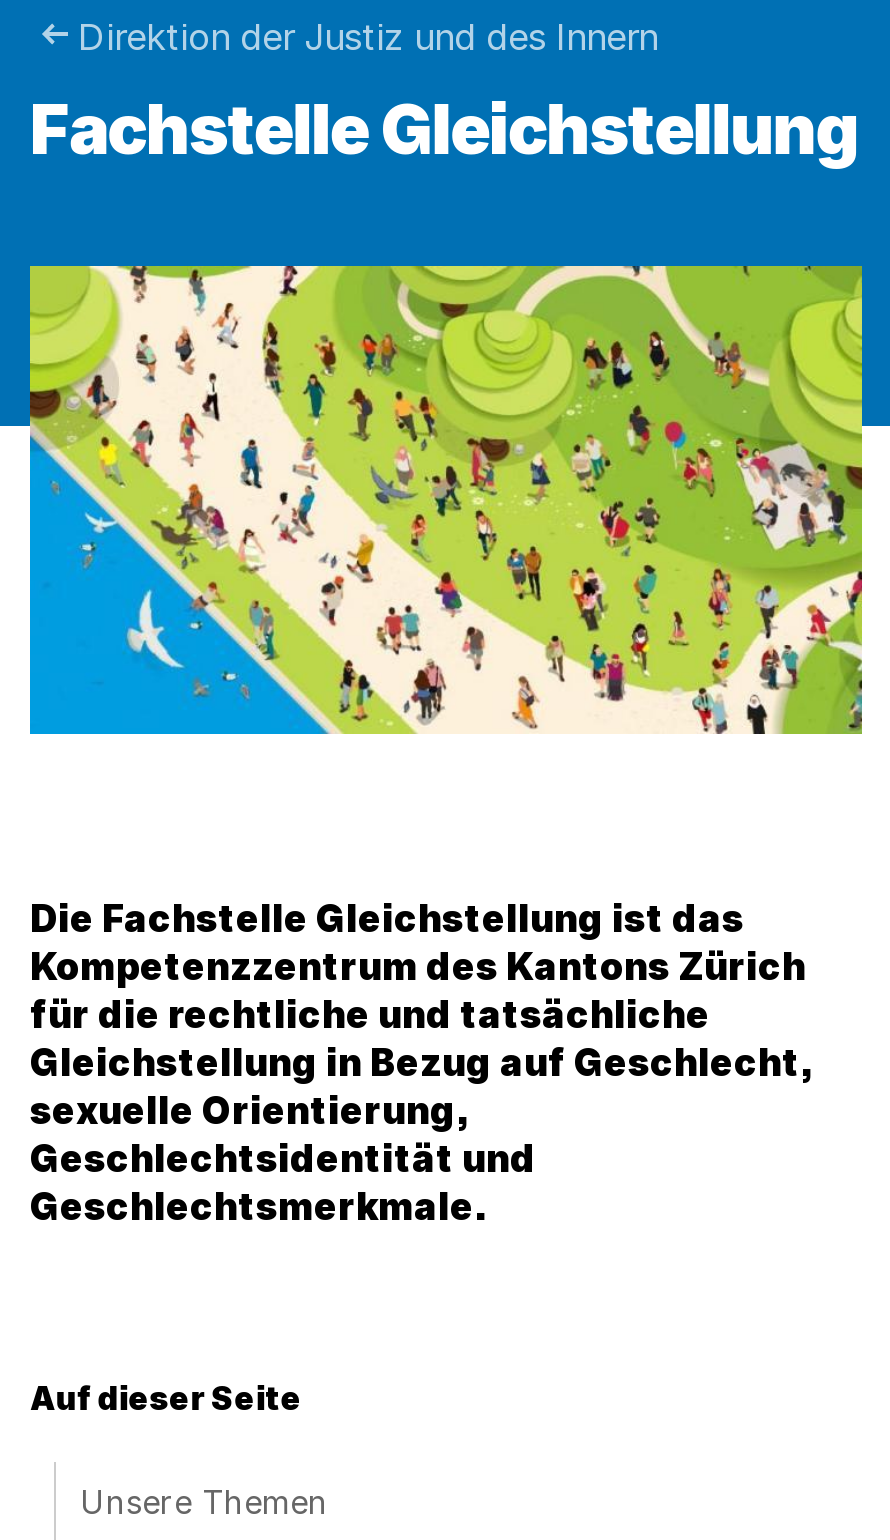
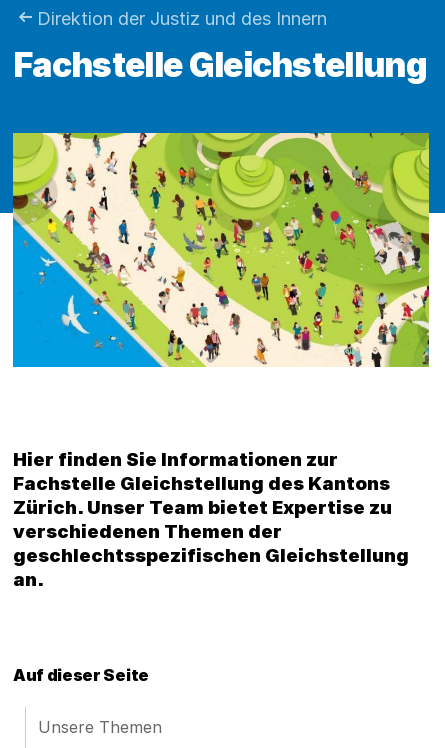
[30,896,812,1228] Die Fachstelle Gleichstellung ist das | Kompetenzzentrum des Kantons Zürich | für die rechtliche und tatsächliche | Gleichstellung in Bezug auf Geschlecht, | sexuelle Orientierung, | Geschlechtsidentität und | Geschlechtsmerkmale. -> [13,448,409,590] Hier finden Sie Informationen zur | Fachstelle Gleichstellung des Kantons | Zürich. Unser Team bietet Expertise zu | verschiedenen Themen der | geschlechtsspezifischen Gleichstellung | an.

